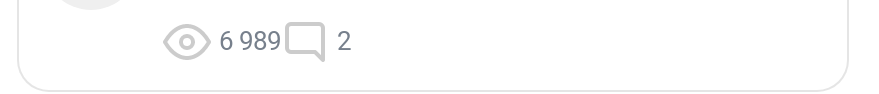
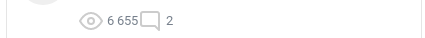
[219,26,351,56] 6 989 2 -> [107,13,173,28] 6 655 2

